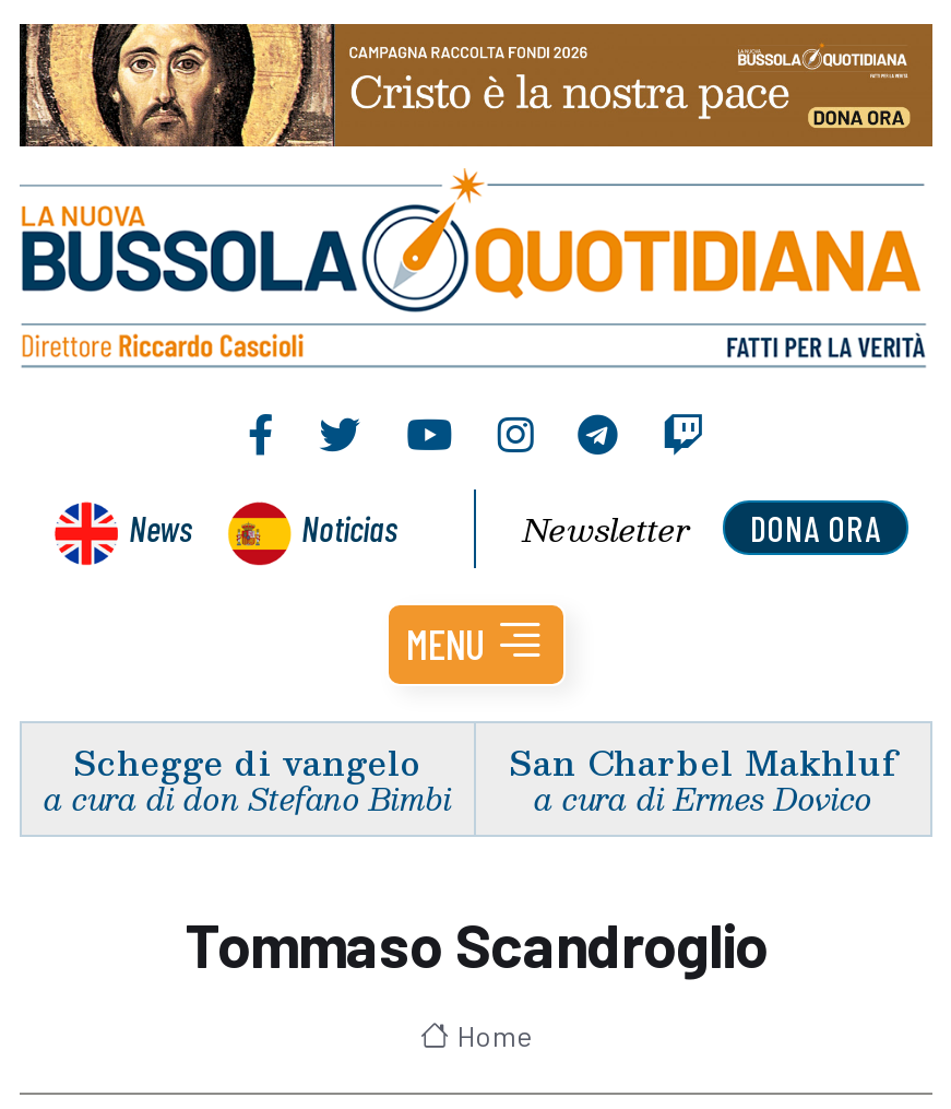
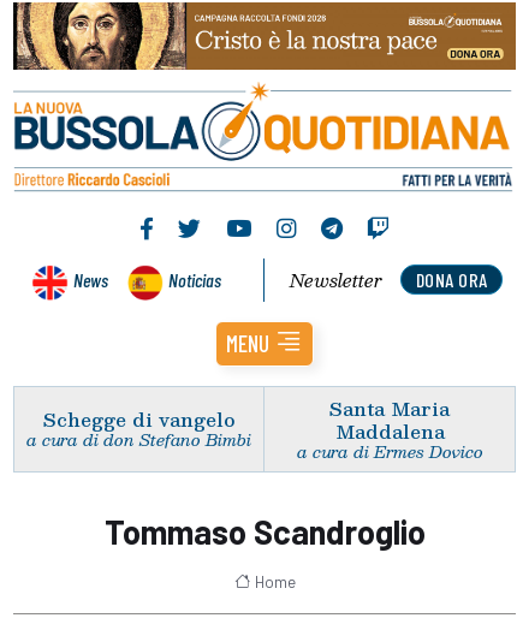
[509,733,897,788] San Charbel Makhluf -> [329,393,450,446] Santa Maria | Maddalena

